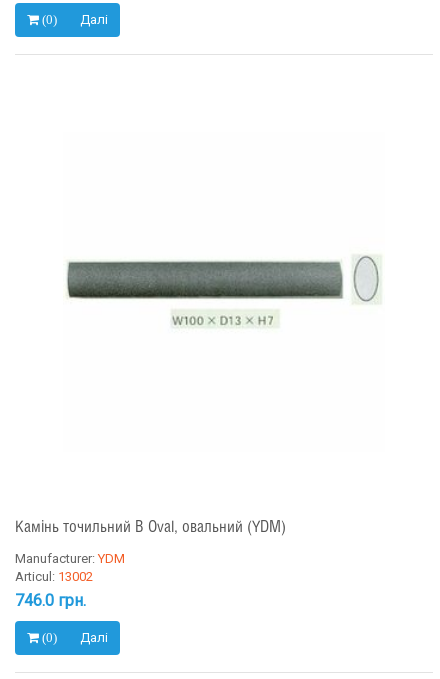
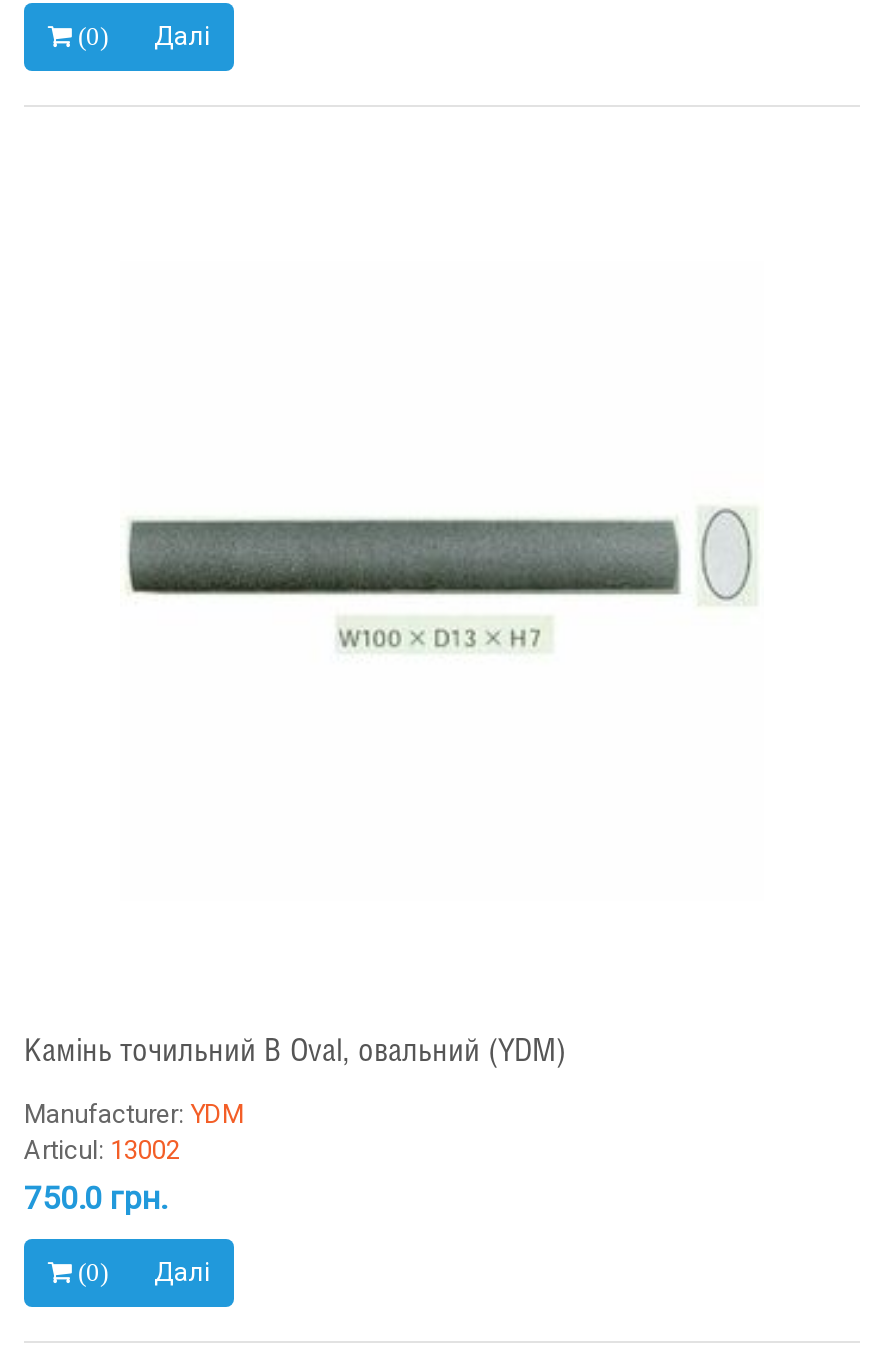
[15,591,86,610] 746.0 грн. -> [24,1179,166,1217] 750.0 грн.

